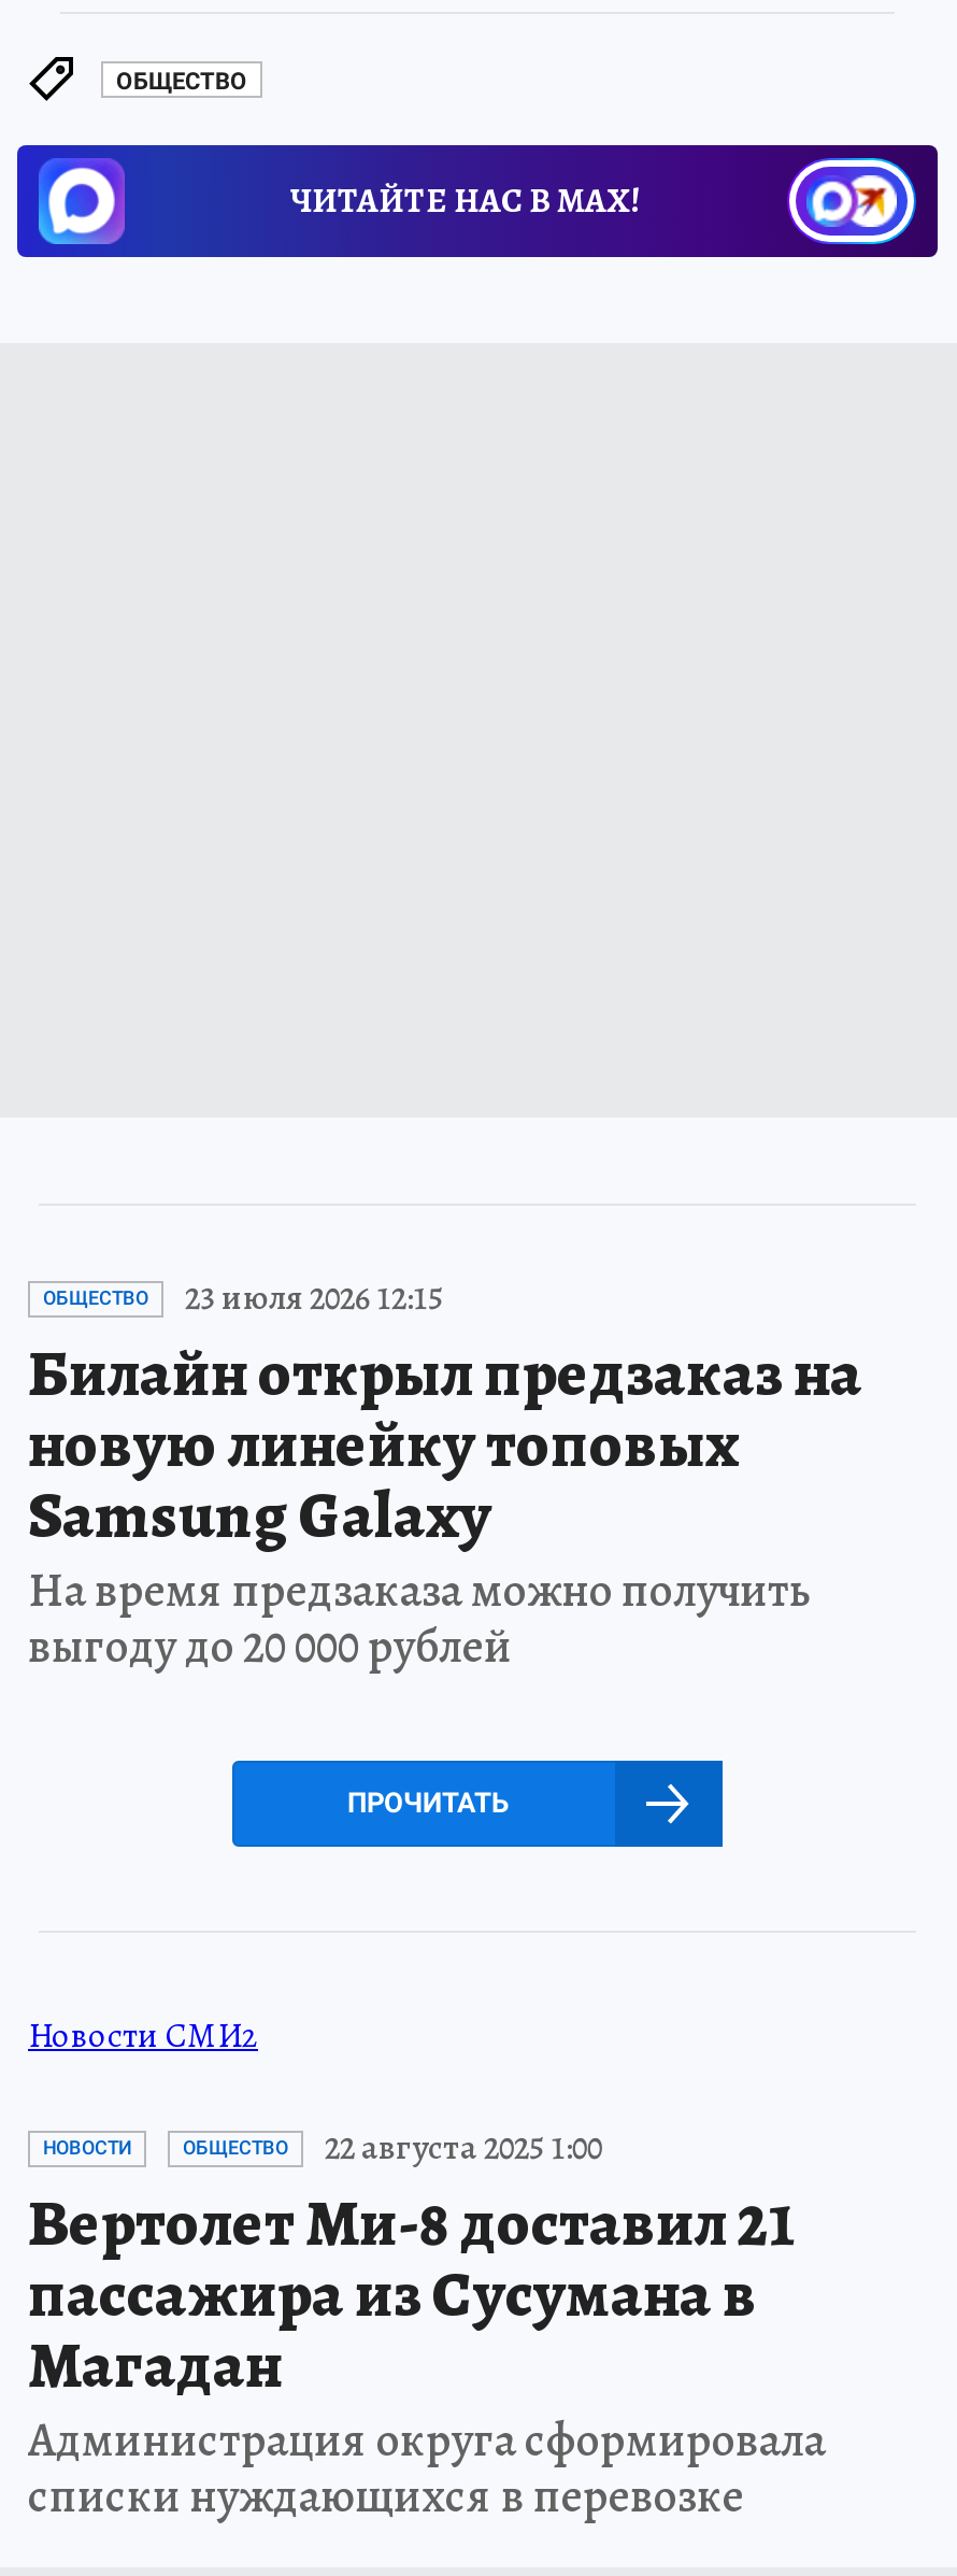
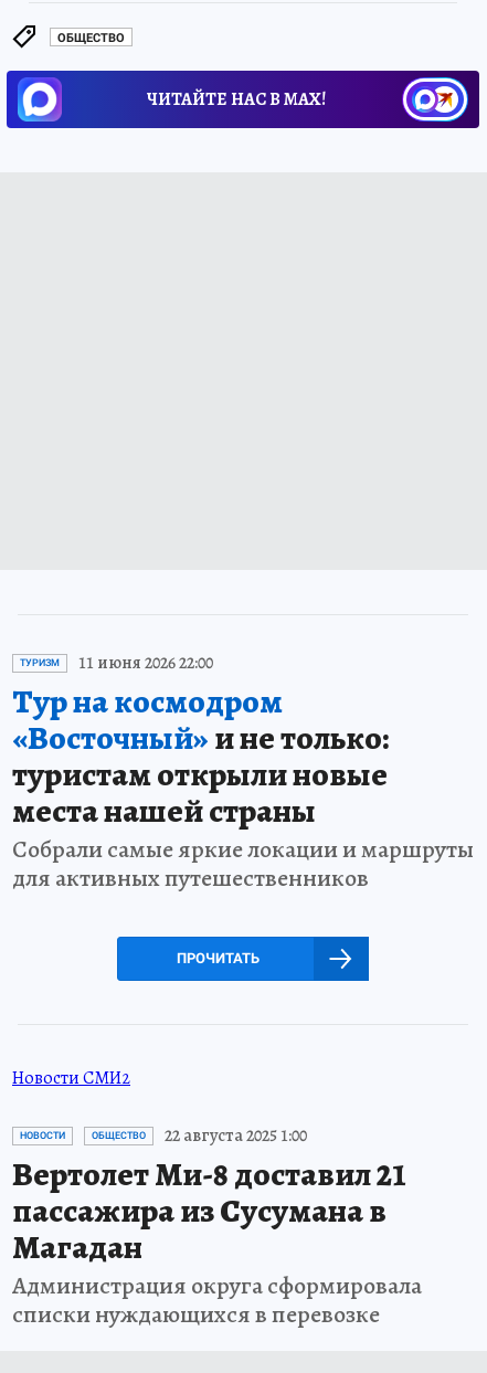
[28,1275,862,1680] ОБЩЕСТВО | 23 июля 2026 12:15 | Билайн открыл предзаказ на | новую линейку топовых | Samsung Galaxy | На время предзаказа можно получить | выгоду до 20 000 рублей -> [12,651,474,895] ТУРИЗМ | 11 июня 2026 22:00 | Тур на космодром | «Восточный»и не только: | туристам открыли новые | места нашей страны | Собрали самые яркие локации и маршруты | для активных путешественников

